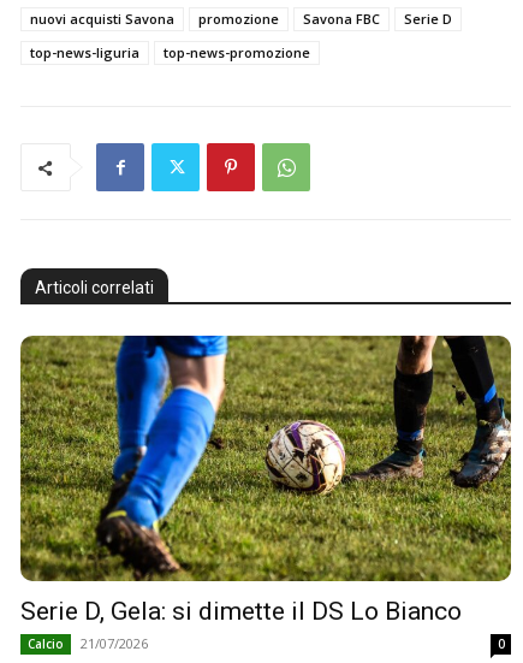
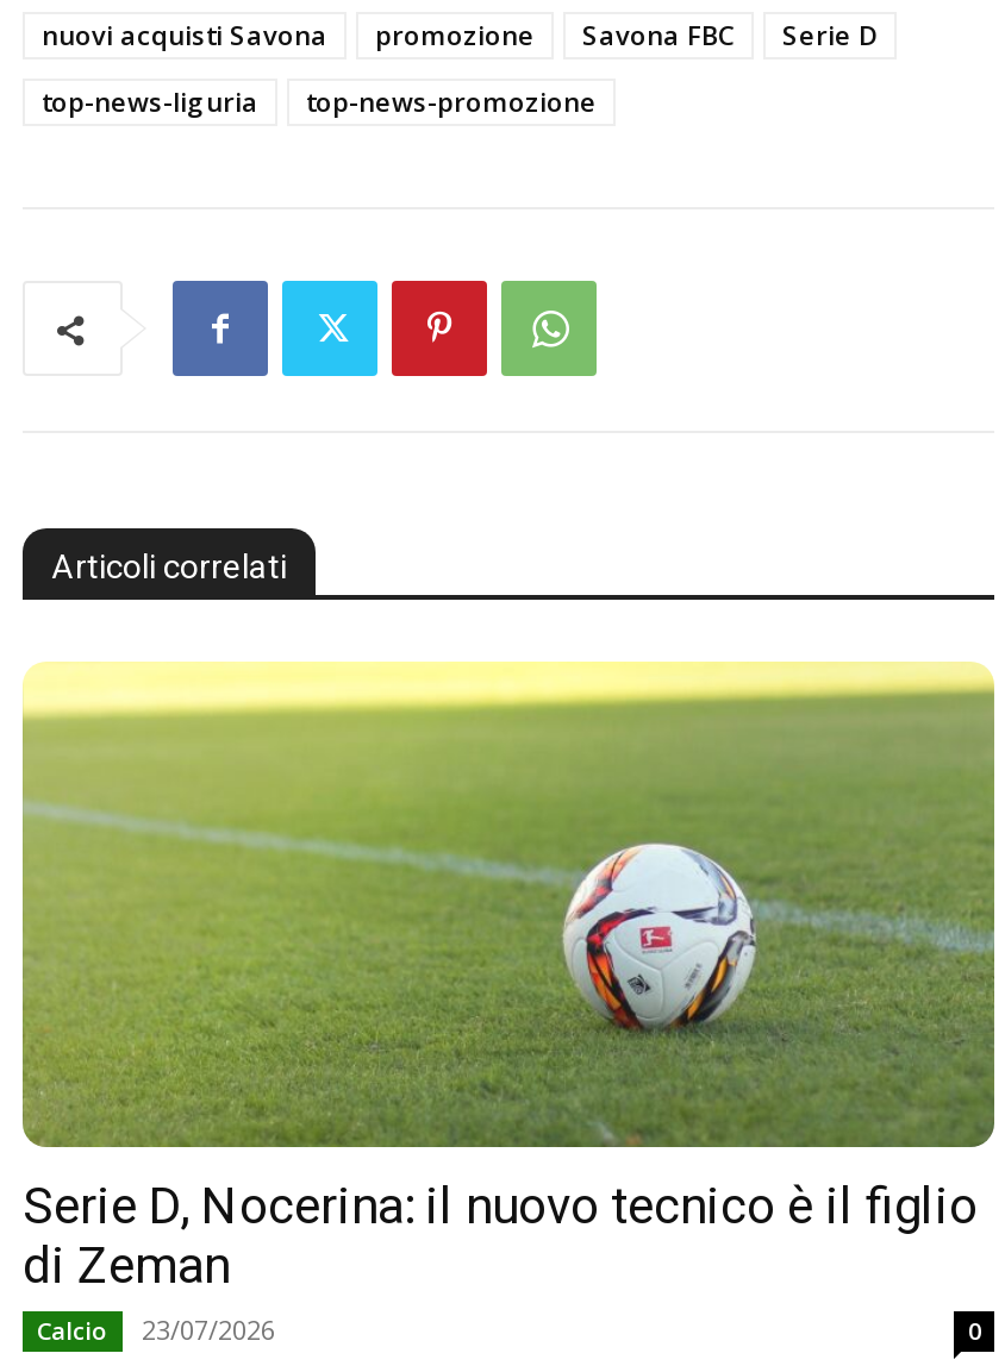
[19,335,512,626] [image] | Serie D, Gela: si dimette il DS Lo Bianco -> [20,660,994,1294] [image] | Serie D, Nocerina: il nuovo tecnico è il figlio | di Zeman
[28,634,148,652] Calcio 21/07/2026 -> [37,1311,275,1346] Calcio 23/07/2026

